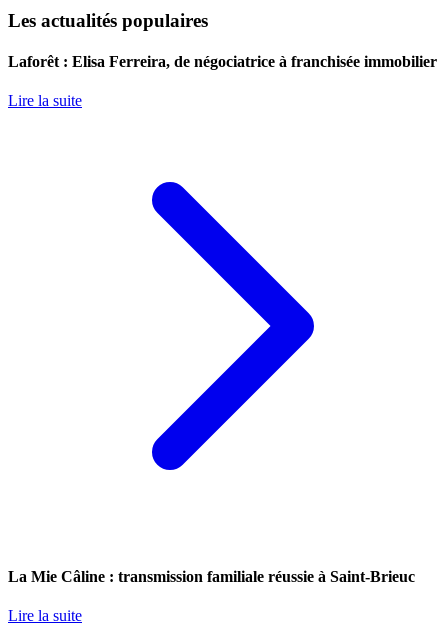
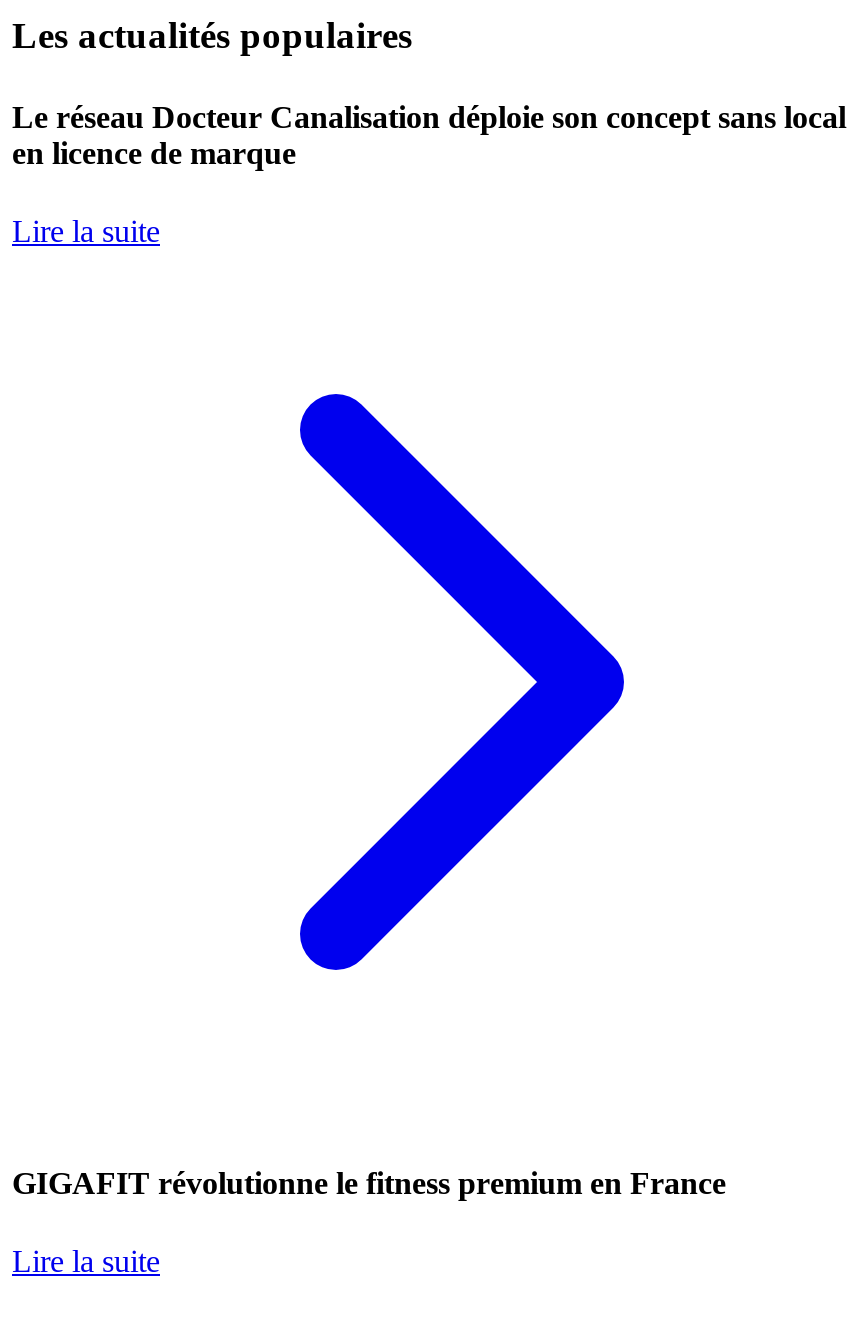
[8,53,437,70] Laforêt : Elisa Ferreira, de négociatrice à franchisée immobilier -> [12,100,846,170] Le réseau Docteur Canalisation déploie son concept sans local | en licence de marque
[8,568,415,585] La Mie Câline : transmission familiale réussie à Saint-Brieuc -> [12,1165,726,1199] GIGAFIT révolutionne le fitness premium en France

